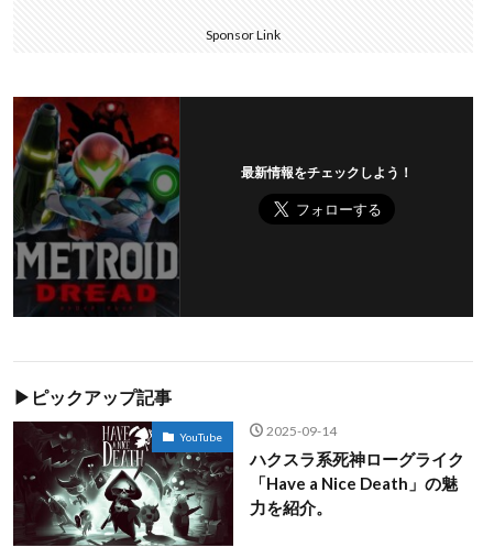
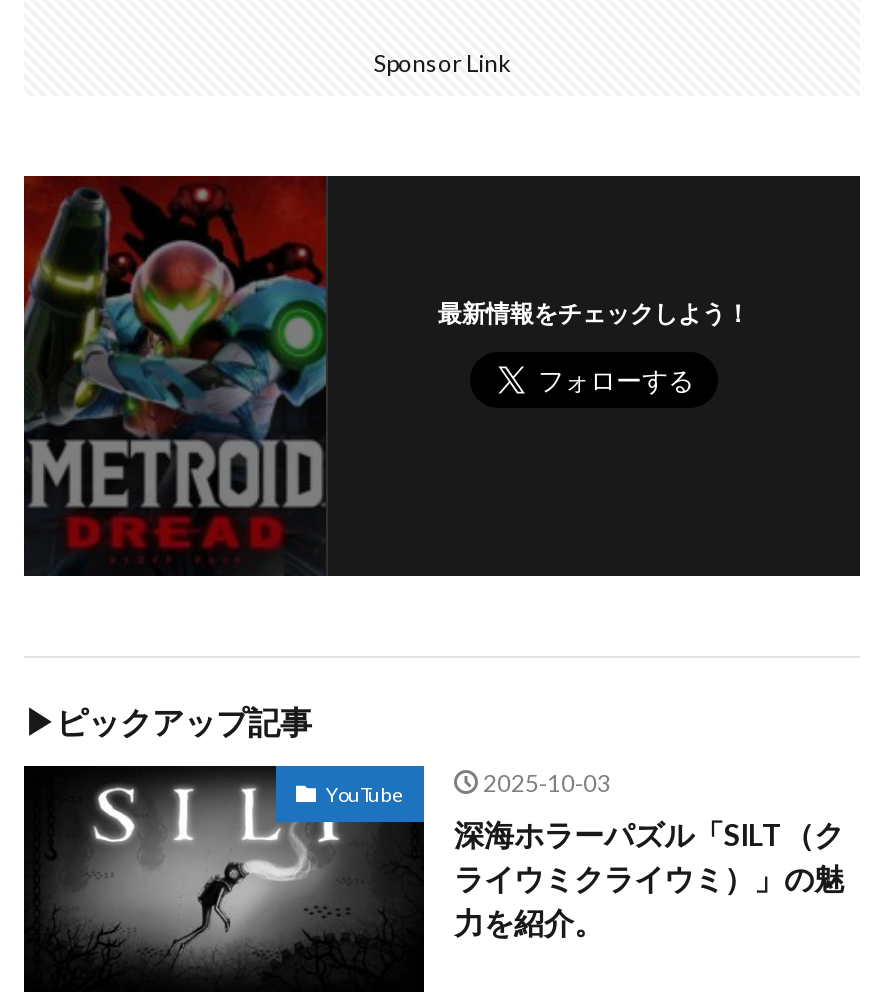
[14,423,464,547] [image] | ハクスラ系死神ローグライク | 「Have a Nice Death」の魅 -> [28,770,844,994] [image] | 深海ホラーパズル「SILT（ク | ライウミクライウミ）」の魅
[266,423,336,439] 2025-09-14 -> [483,768,611,798] 2025-10-03

